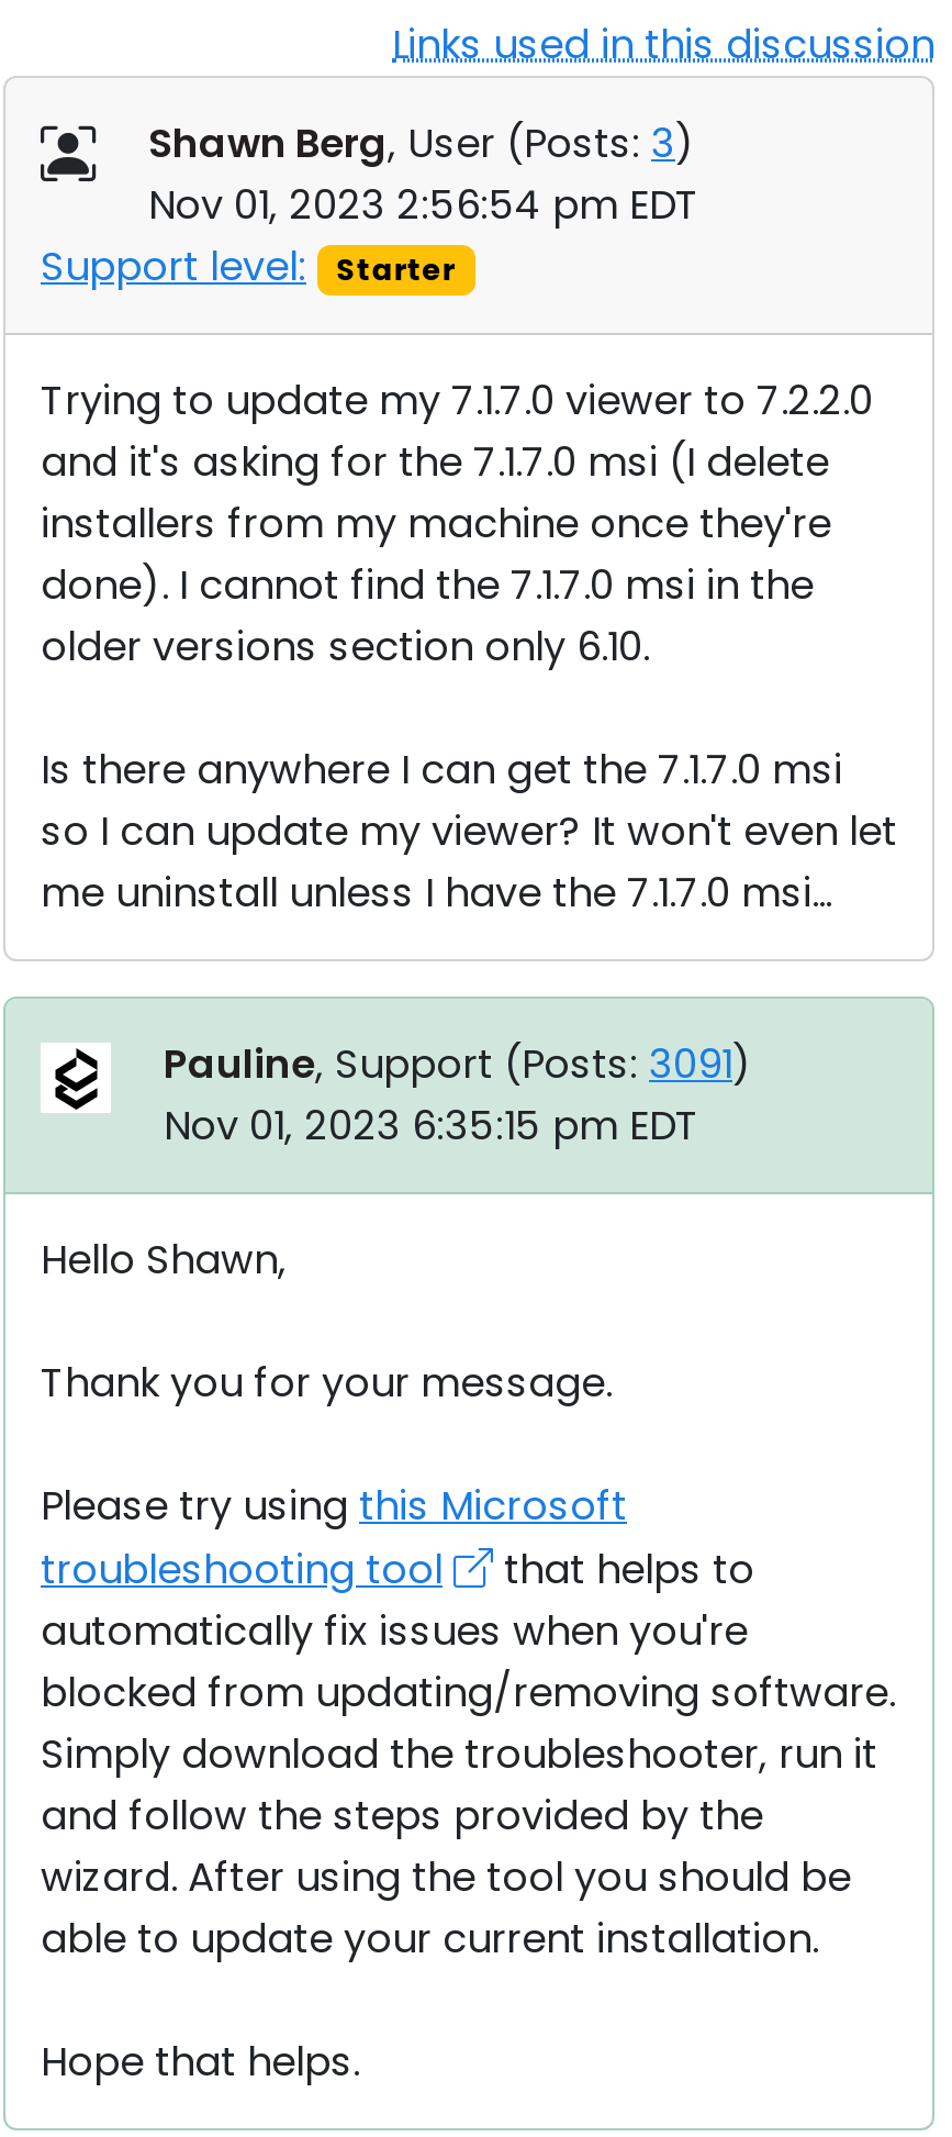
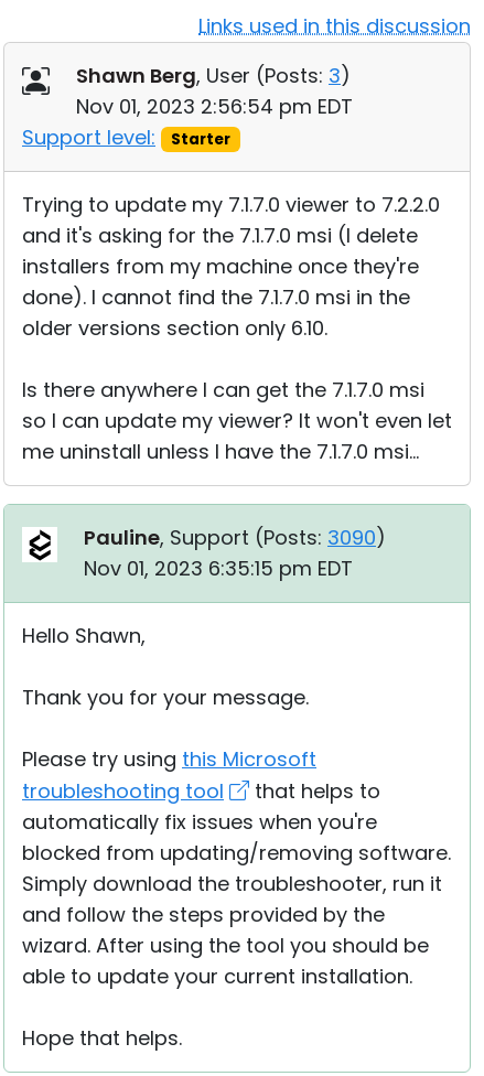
[164,1036,752,1091] Pauline, Support (Posts: 3091) -> [84,524,386,551] Pauline, Support (Posts: 3090)

